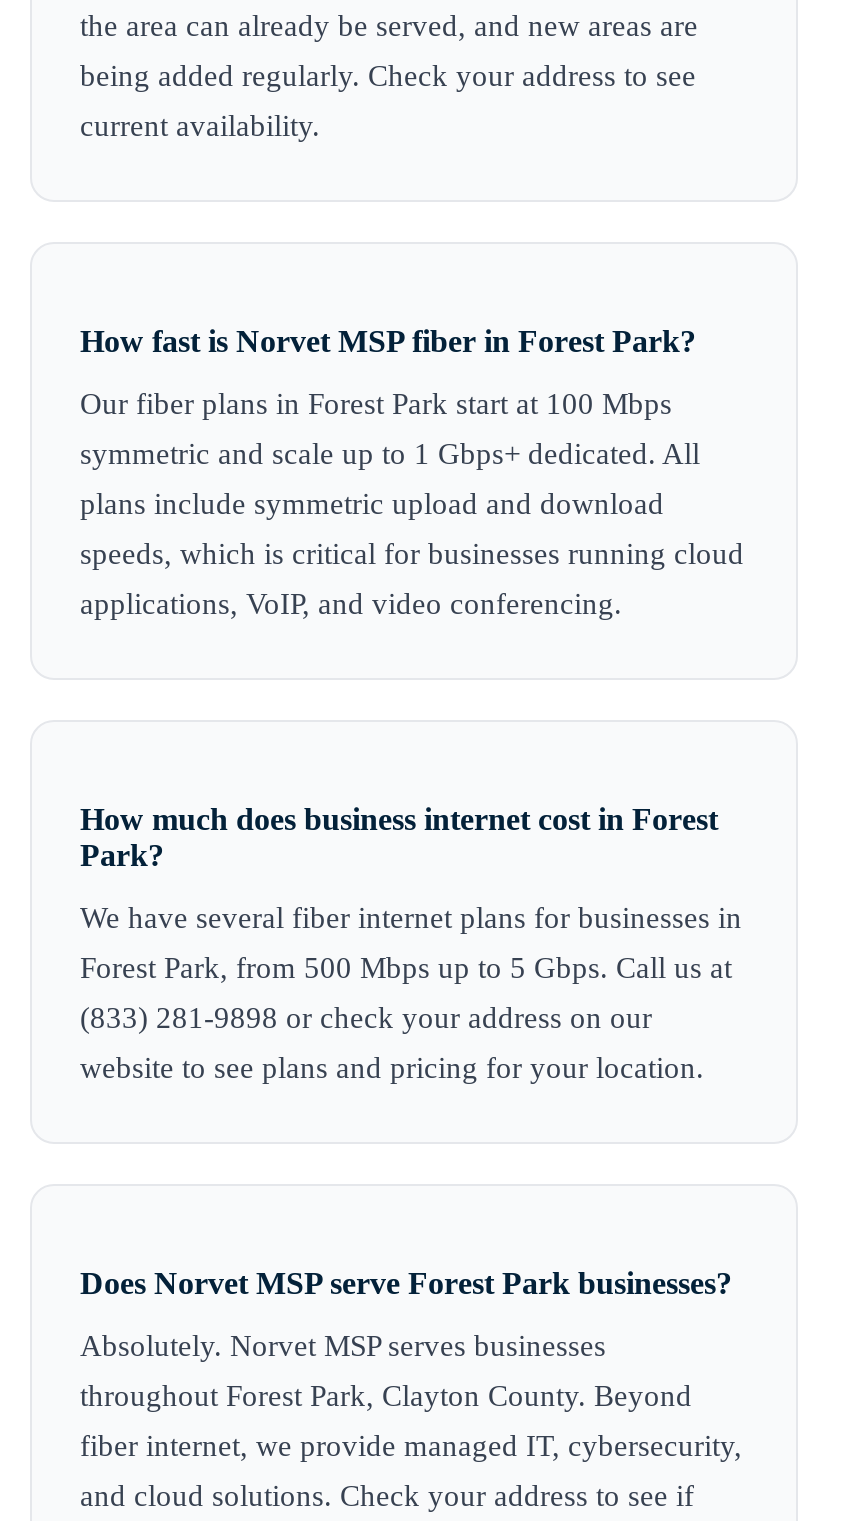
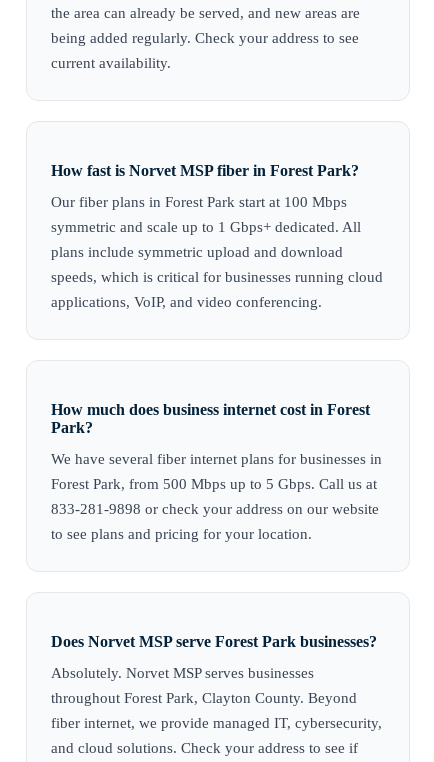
[80,1002,652,1034] (833) 281-9898 or check your address on our -> [51,501,379,517] 833-281-9898 or check your address on our website
[80,1052,704,1084] website to see plans and pricing for your location. -> [51,526,312,542] to see plans and pricing for your location.

